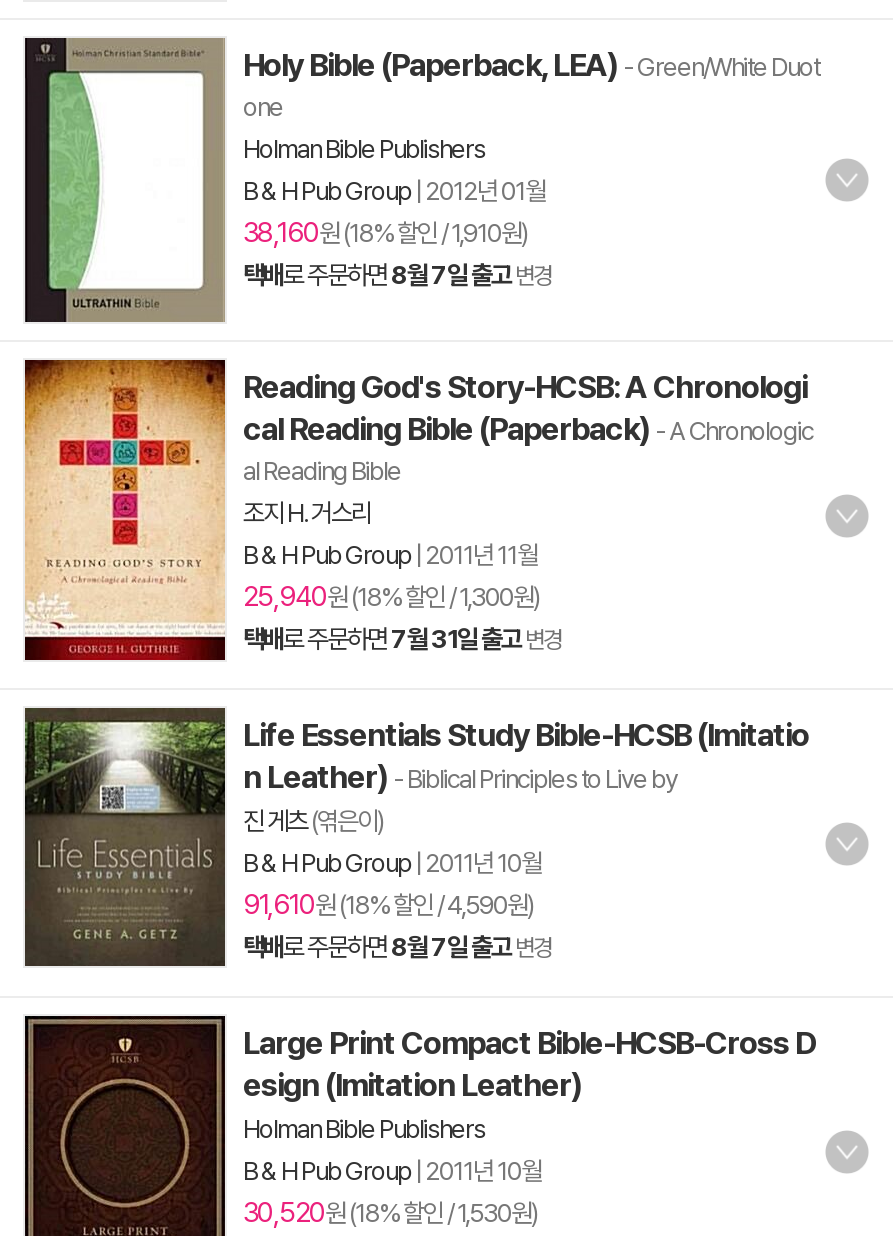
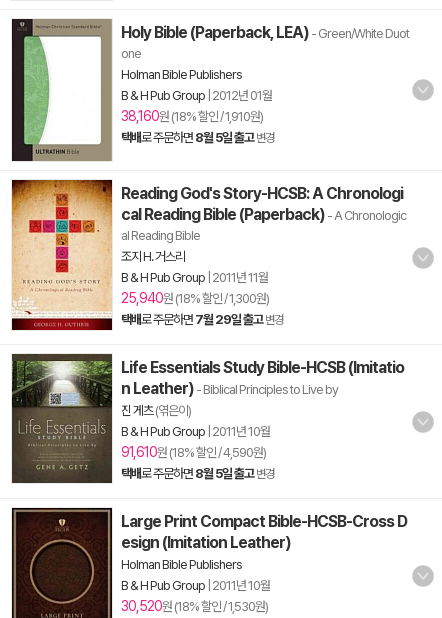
[243,260,551,290] 택배로 주문하면8월 7일 출고 변경 -> [121,130,274,145] 택배로 주문하면8월 5일 출고 변경
[243,624,561,654] 택배로 주문하면7월 31일 출고 변경 -> [121,312,283,327] 택배로 주문하면7월 29일 출고 변경
[243,932,551,962] 택배로 주문하면8월 7일 출고 변경 -> [121,466,274,481] 택배로 주문하면8월 5일 출고 변경

